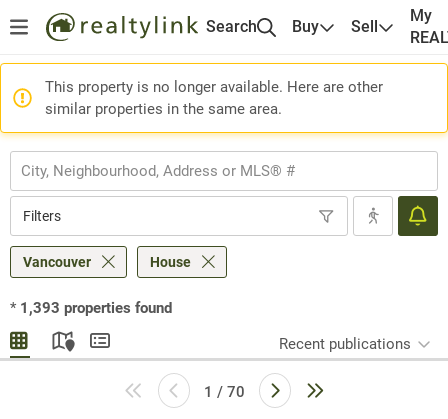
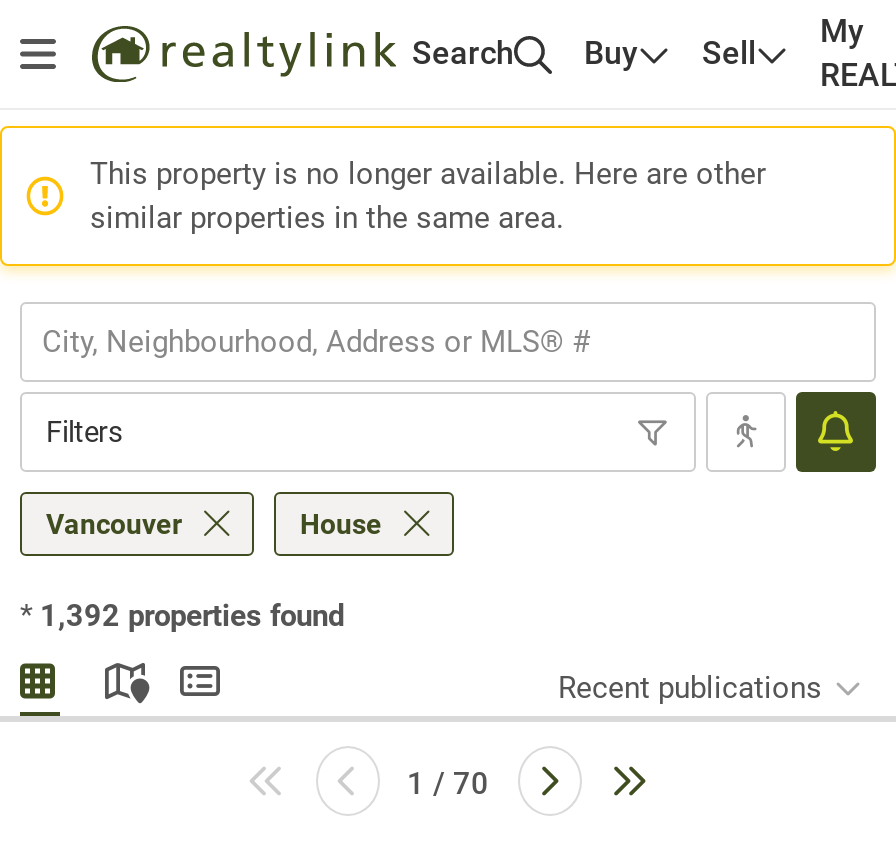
[10,299,172,317] * 1,393 properties found -> [20,598,344,634] * 1,392 properties found

